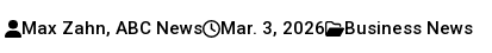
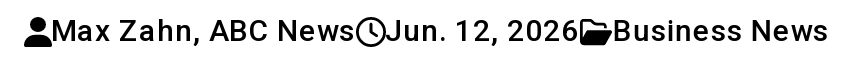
[21,18,473,39] Max Zahn, ABC News Mar. 3, 2026 Business News -> [51,13,829,49] Max Zahn, ABC News Jun. 12, 2026 Business News

